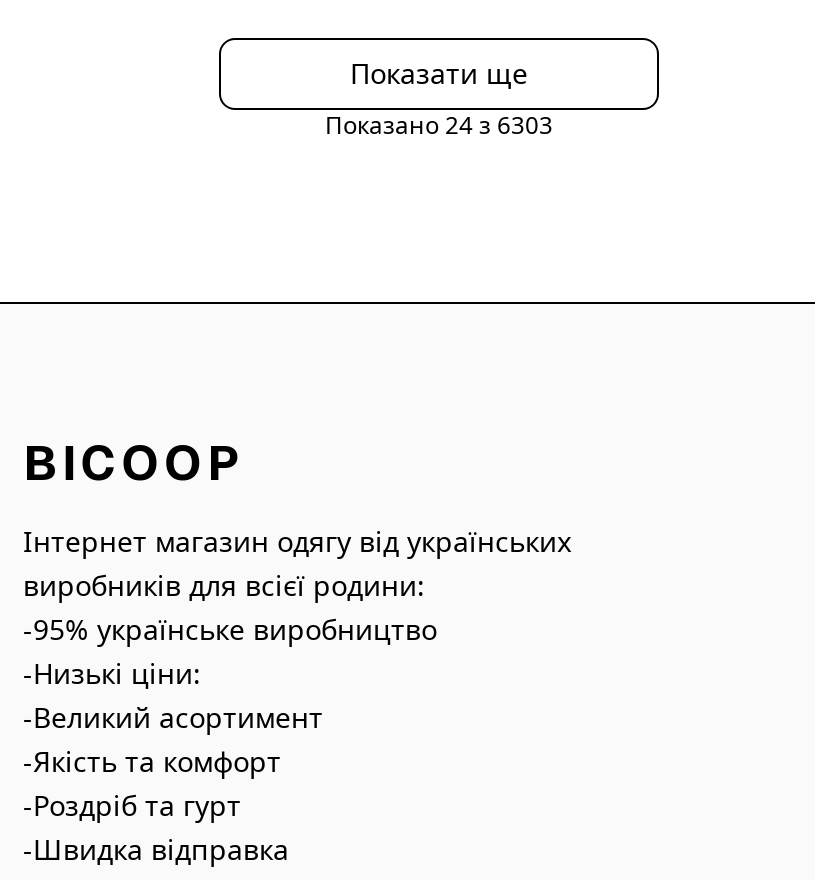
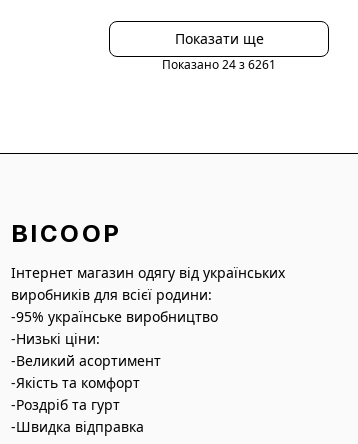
[325,108,553,142] Показано24з6303 -> [162,56,276,73] Показано24з6261

